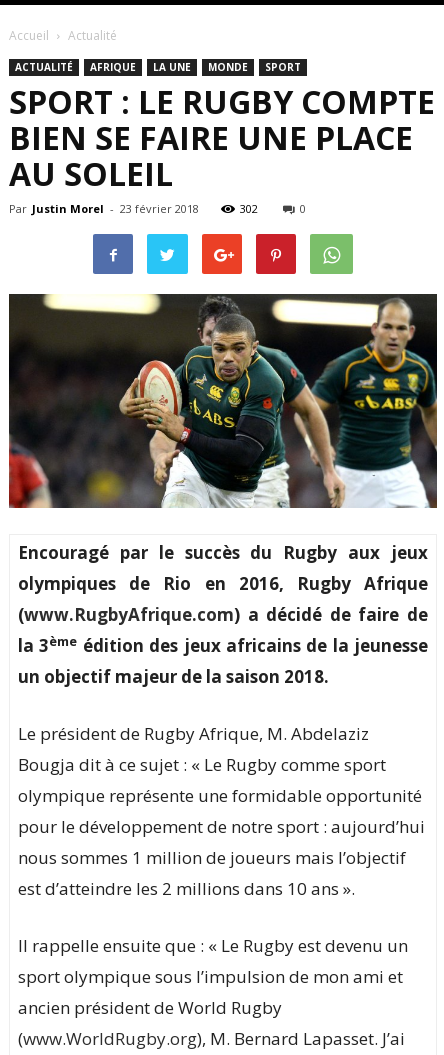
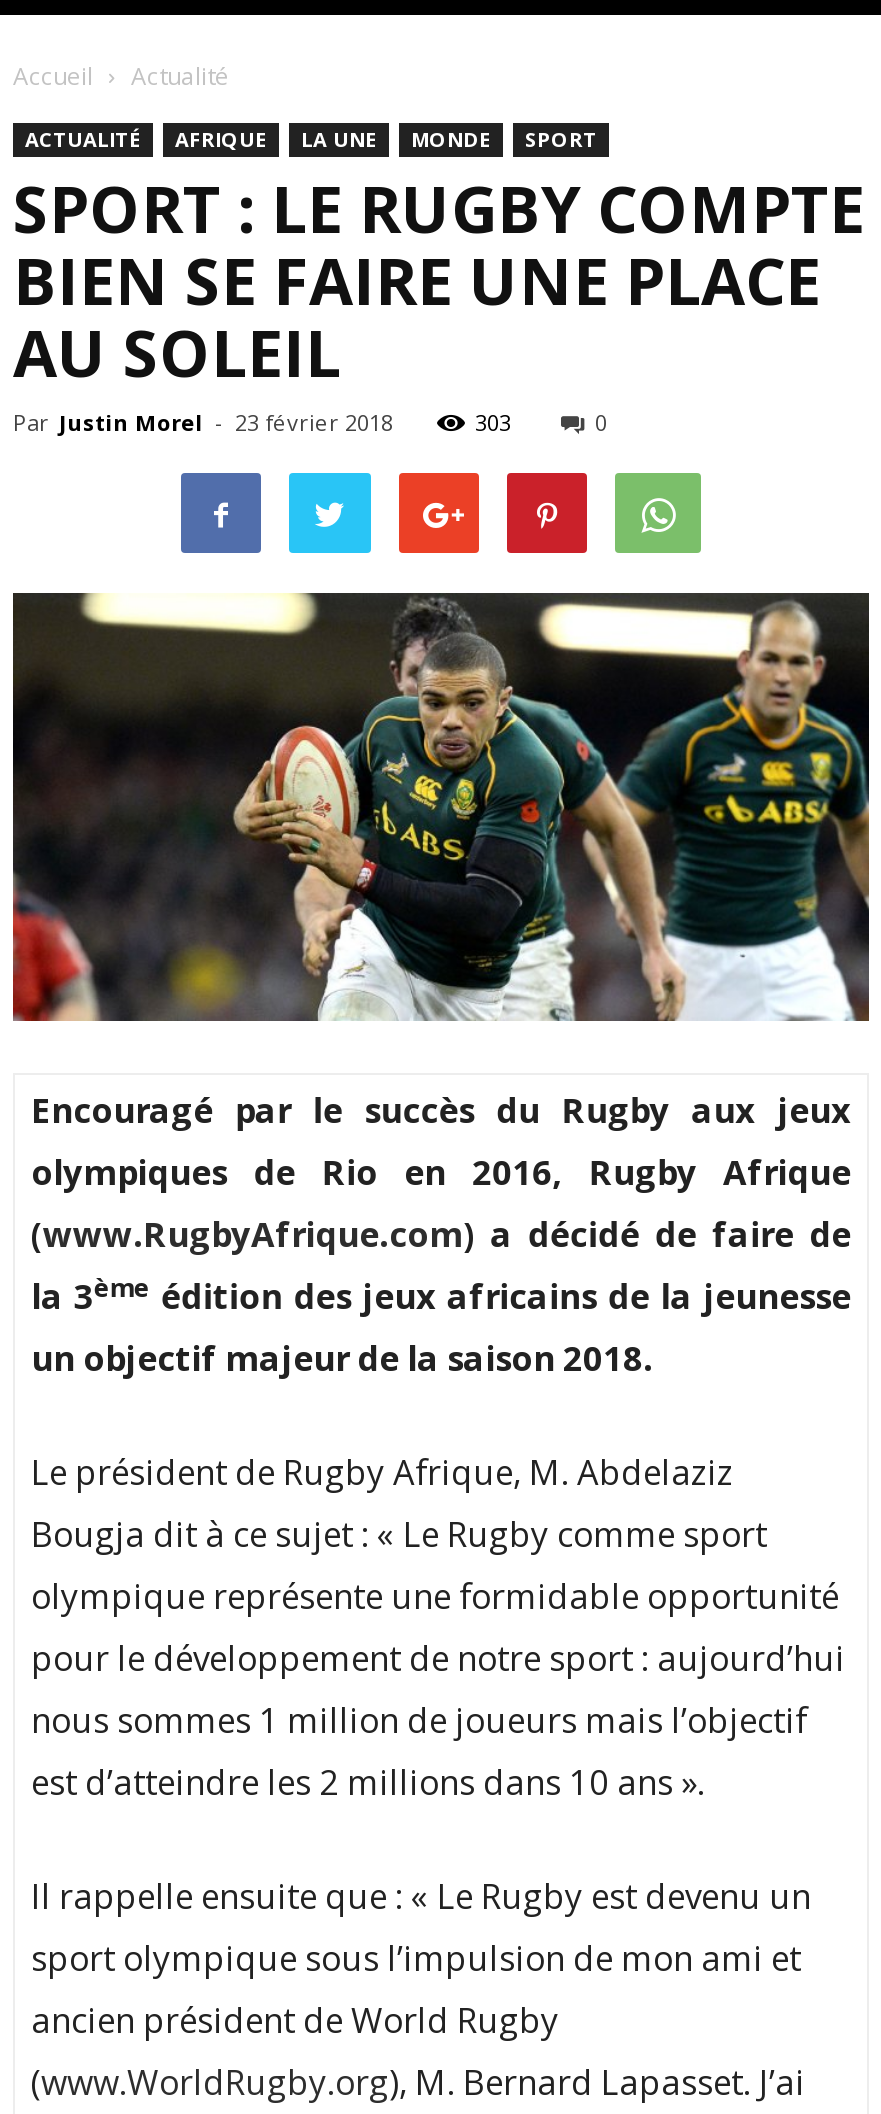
[240,201,258,216] 302 -> [475,407,511,437] 303

